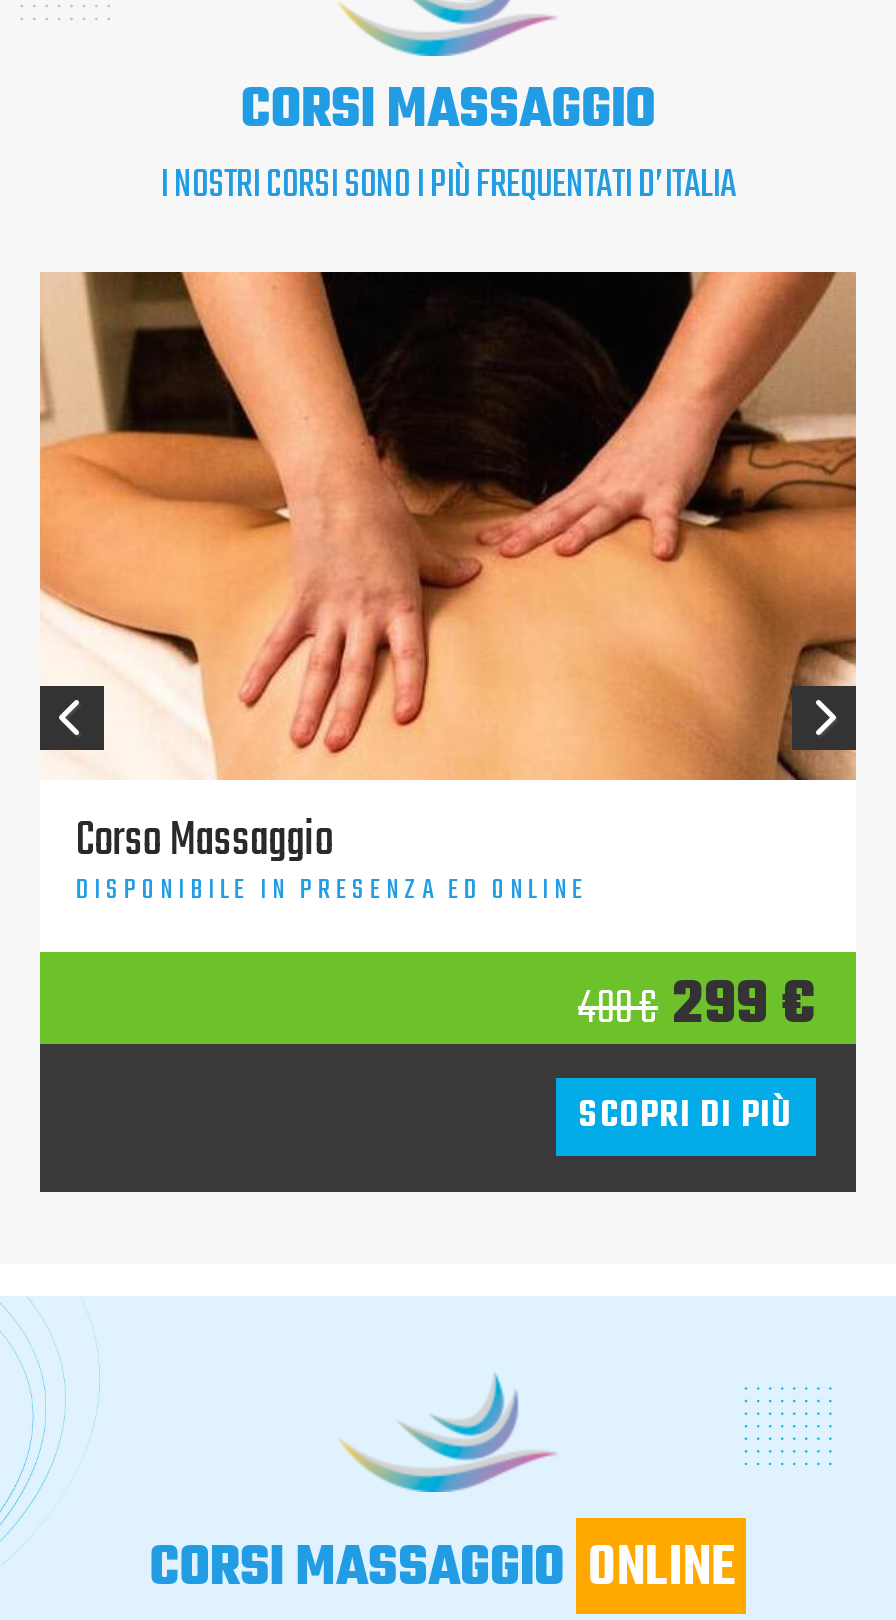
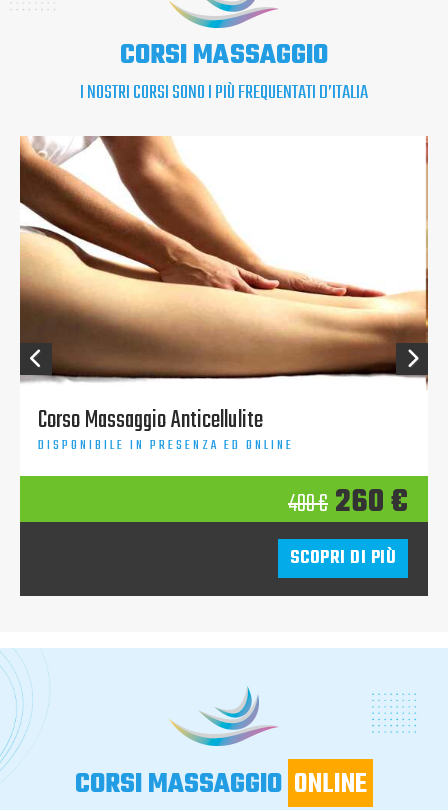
[38,270,858,782] [image] -> [19,135,429,390] [image]

